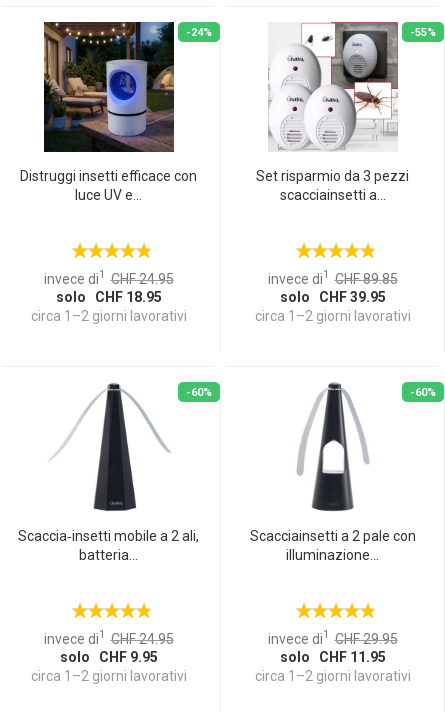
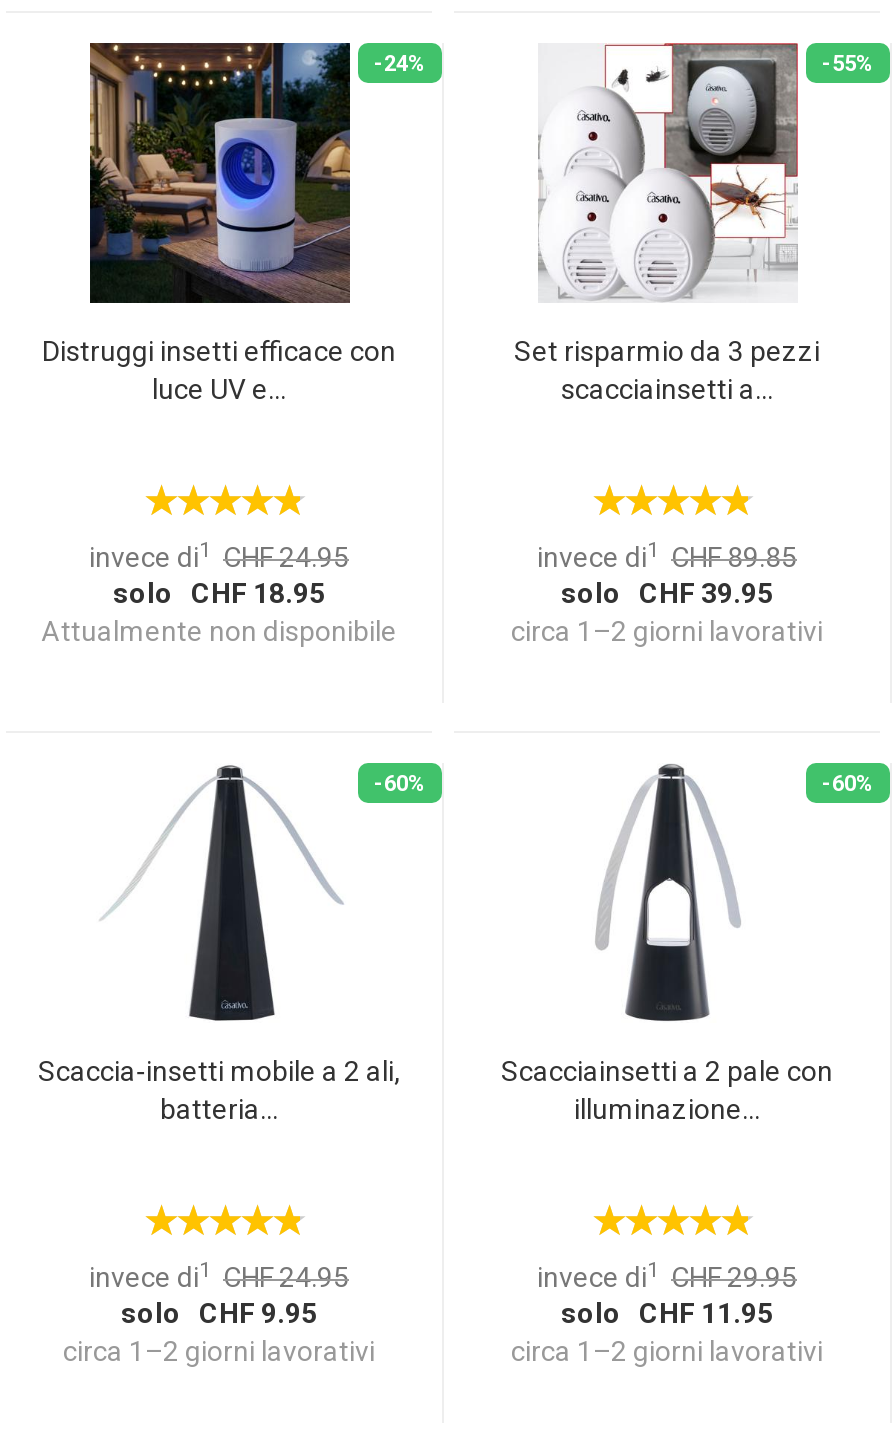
[30,307,186,323] circa 1–2 giorni lavorativi -> [41,615,397,647] Attualmente non disponibile

